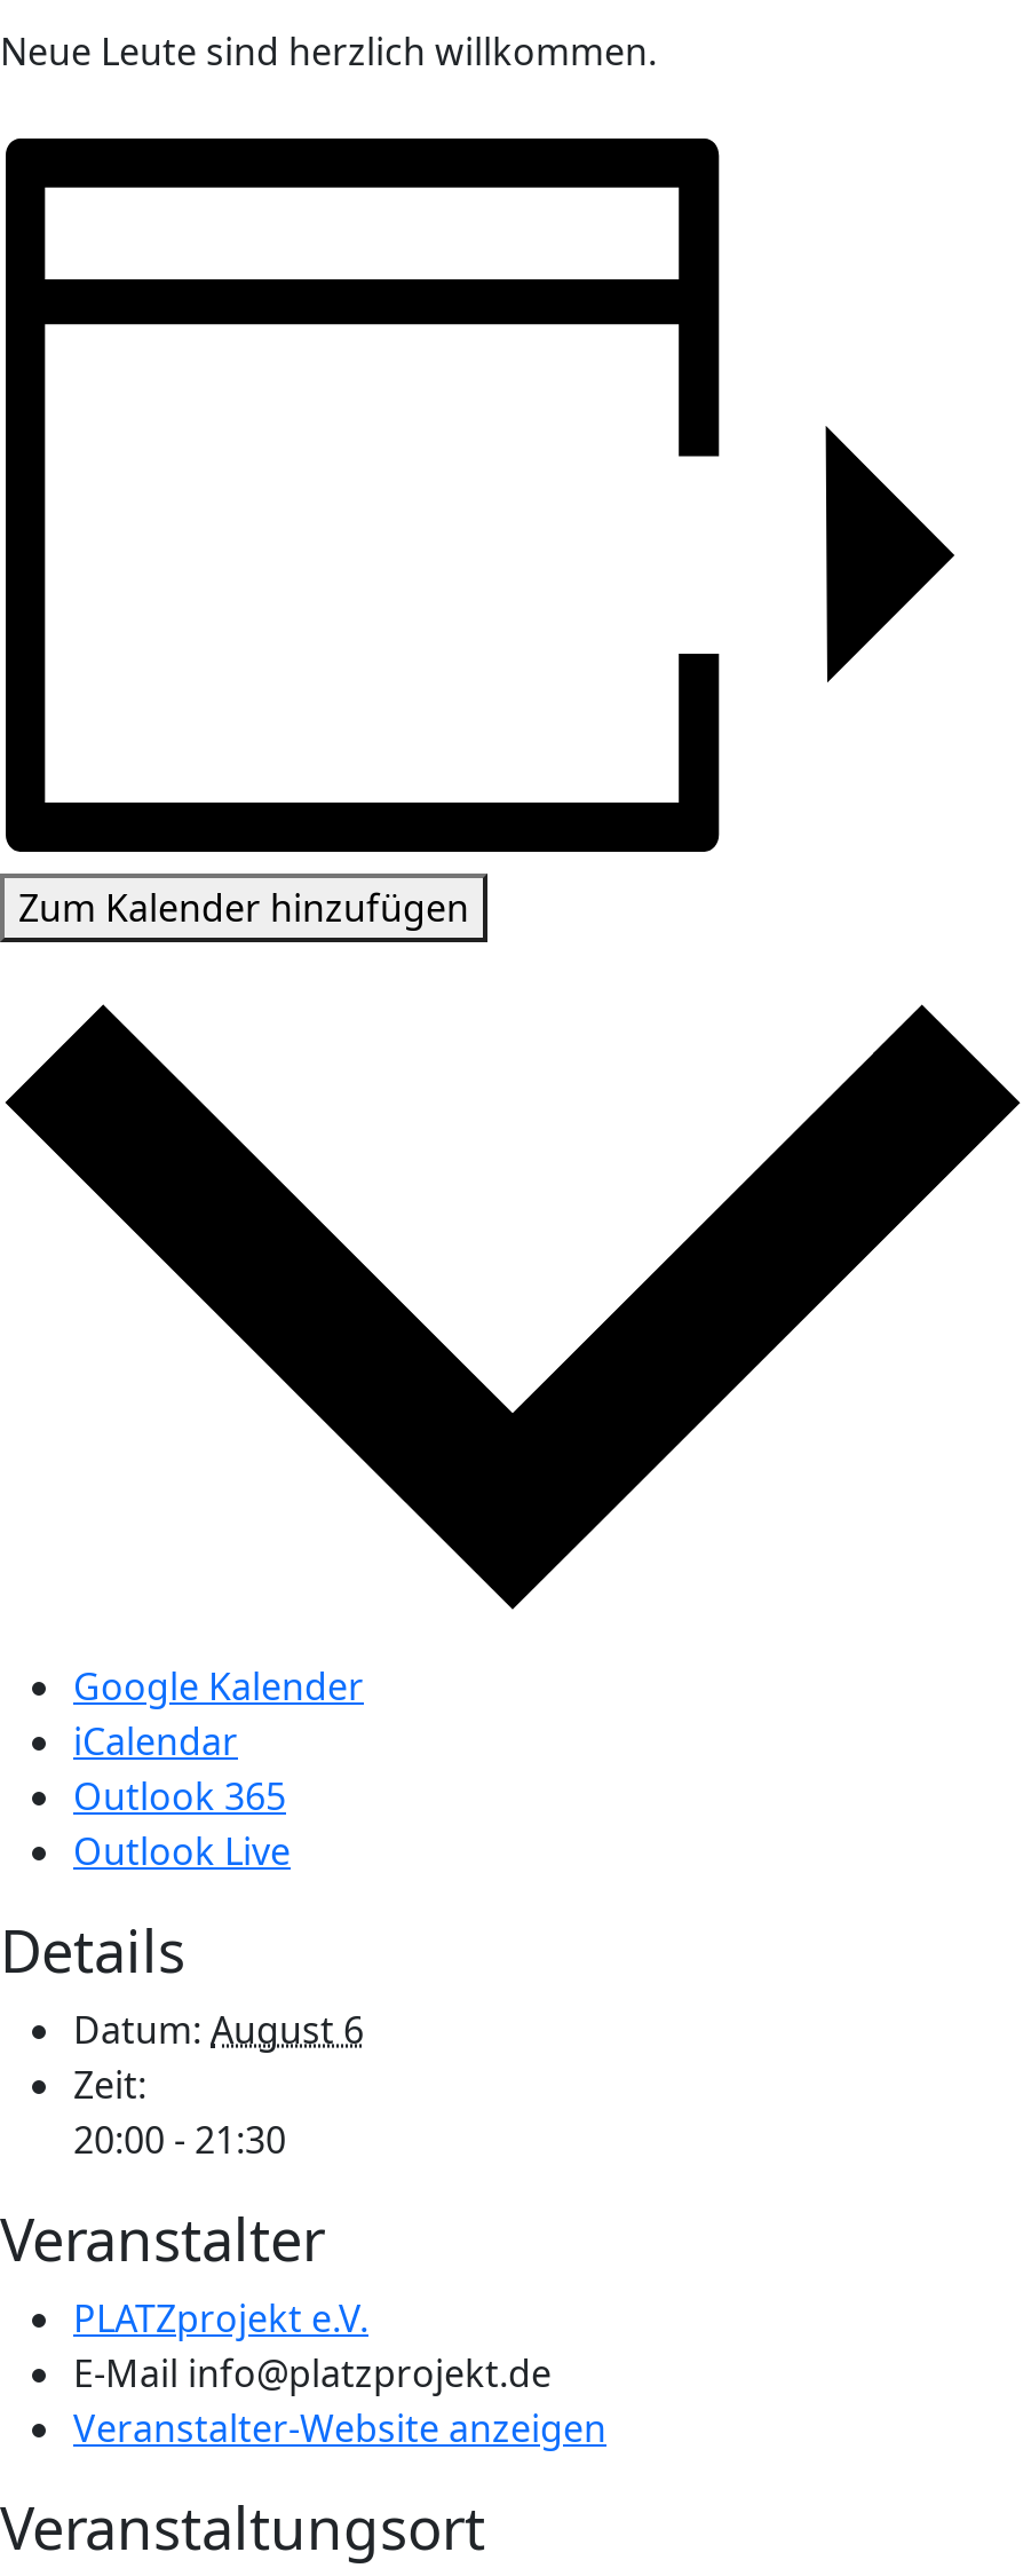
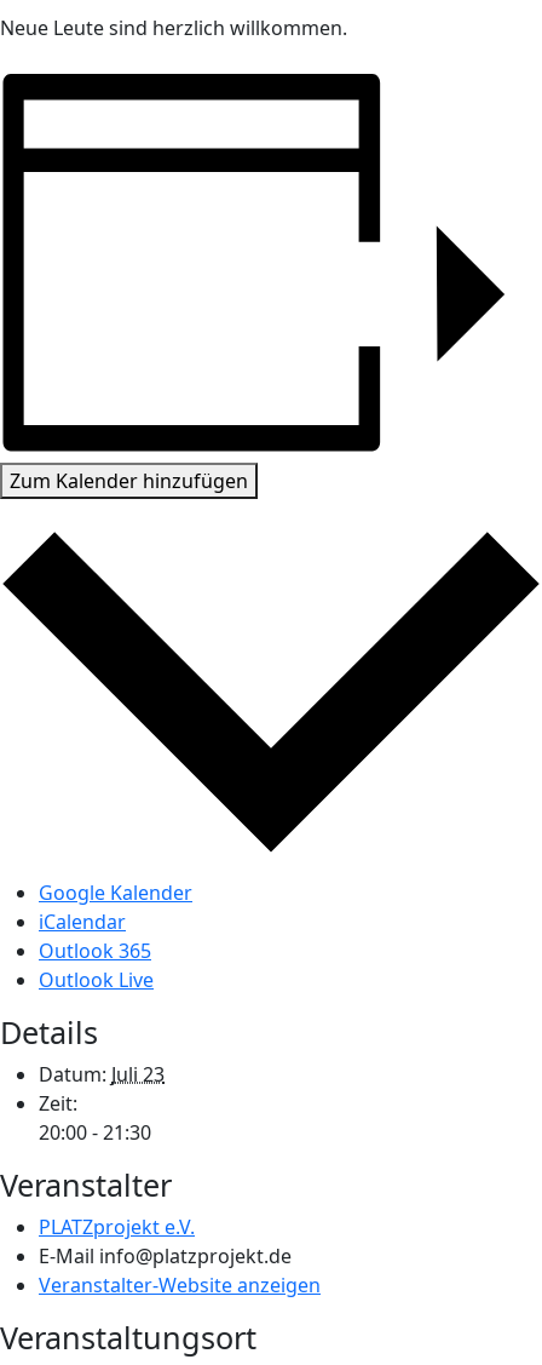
[73,2005,364,2056] Datum: August 6 -> [39,1061,165,1088] Datum: Juli 23

